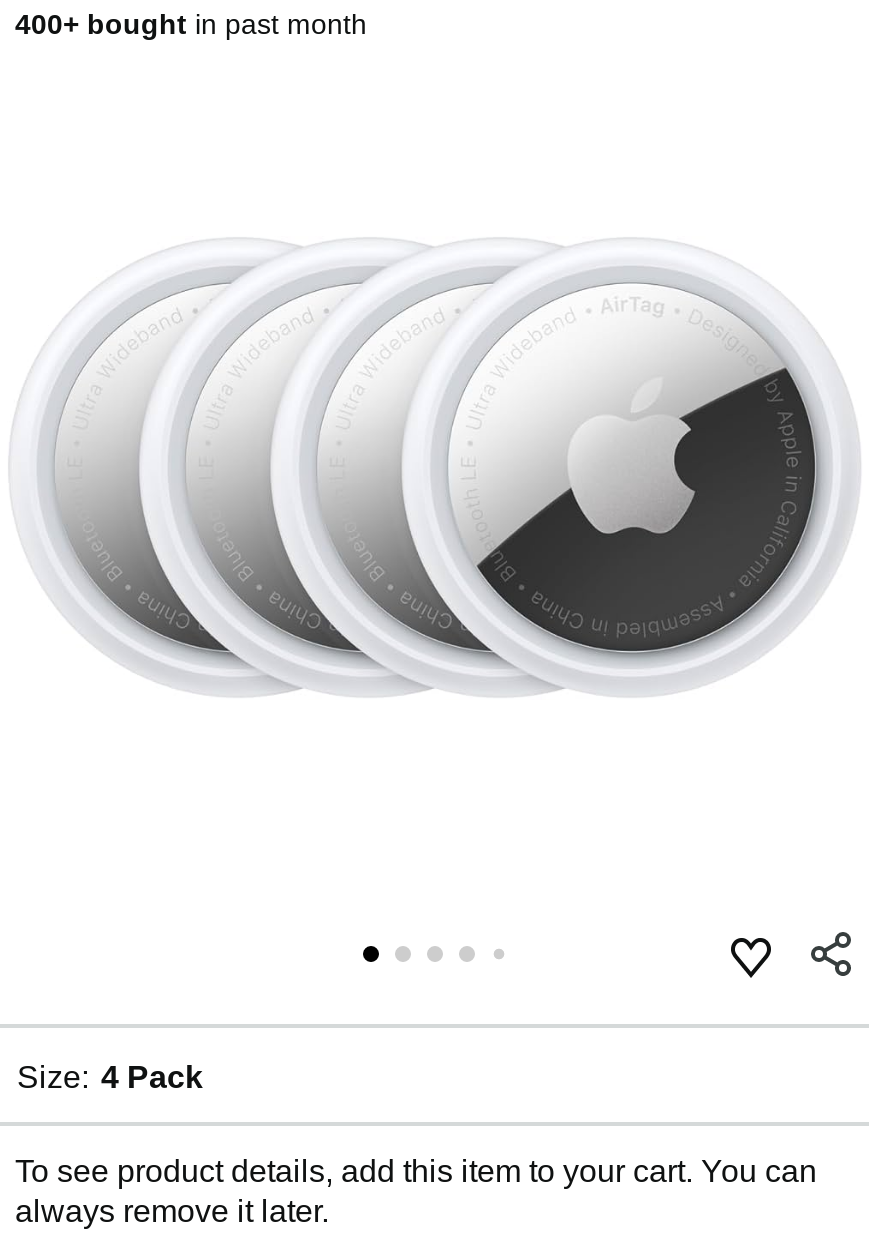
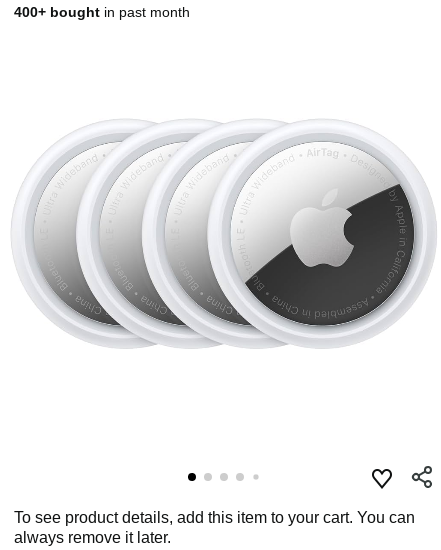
[17,1060,203,1094] Size: 4 Pack -> none

